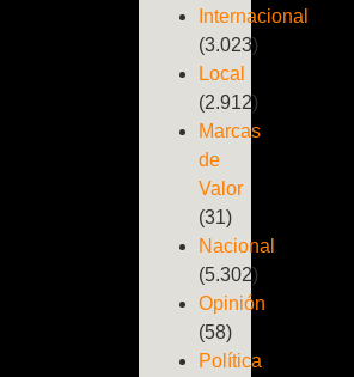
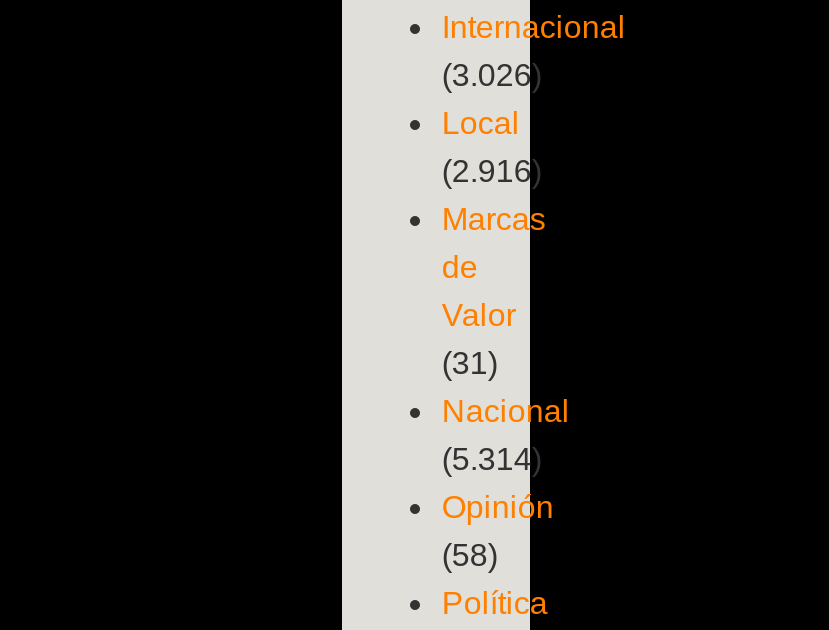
[198,35,258,55] (3.023) -> [442,58,542,92] (3.026)
[198,92,258,113] (2.912) -> [442,154,542,188] (2.916)
[198,265,258,285] (5.302) -> [442,442,542,476] (5.314)

